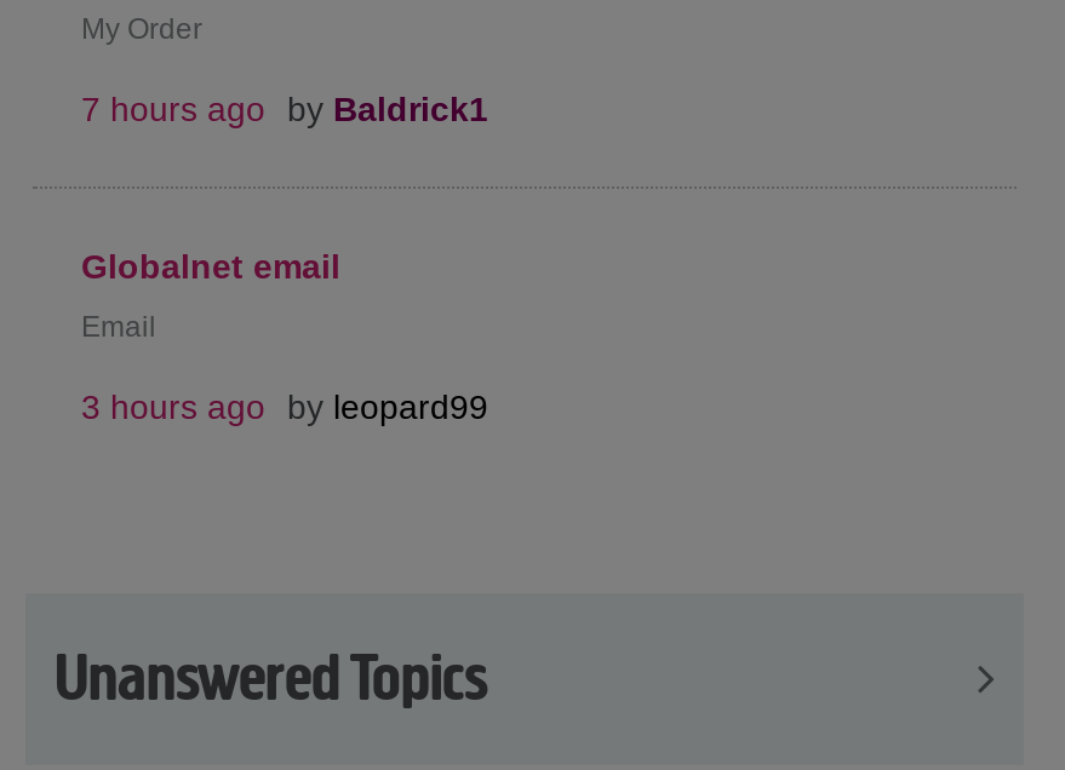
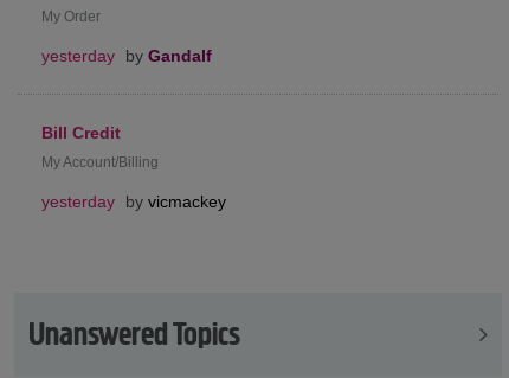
[81,90,488,128] 7 hours ago by Baldrick1 -> [41,46,212,65] yesterday by Gandalf
[81,247,340,286] Globalnet email -> [41,123,121,142] Bill Credit
[81,310,156,344] Email -> [41,154,159,171] My Account/Billing
[81,387,488,426] 3 hours ago by leopard99 -> [41,192,226,211] yesterday by vicmackey

